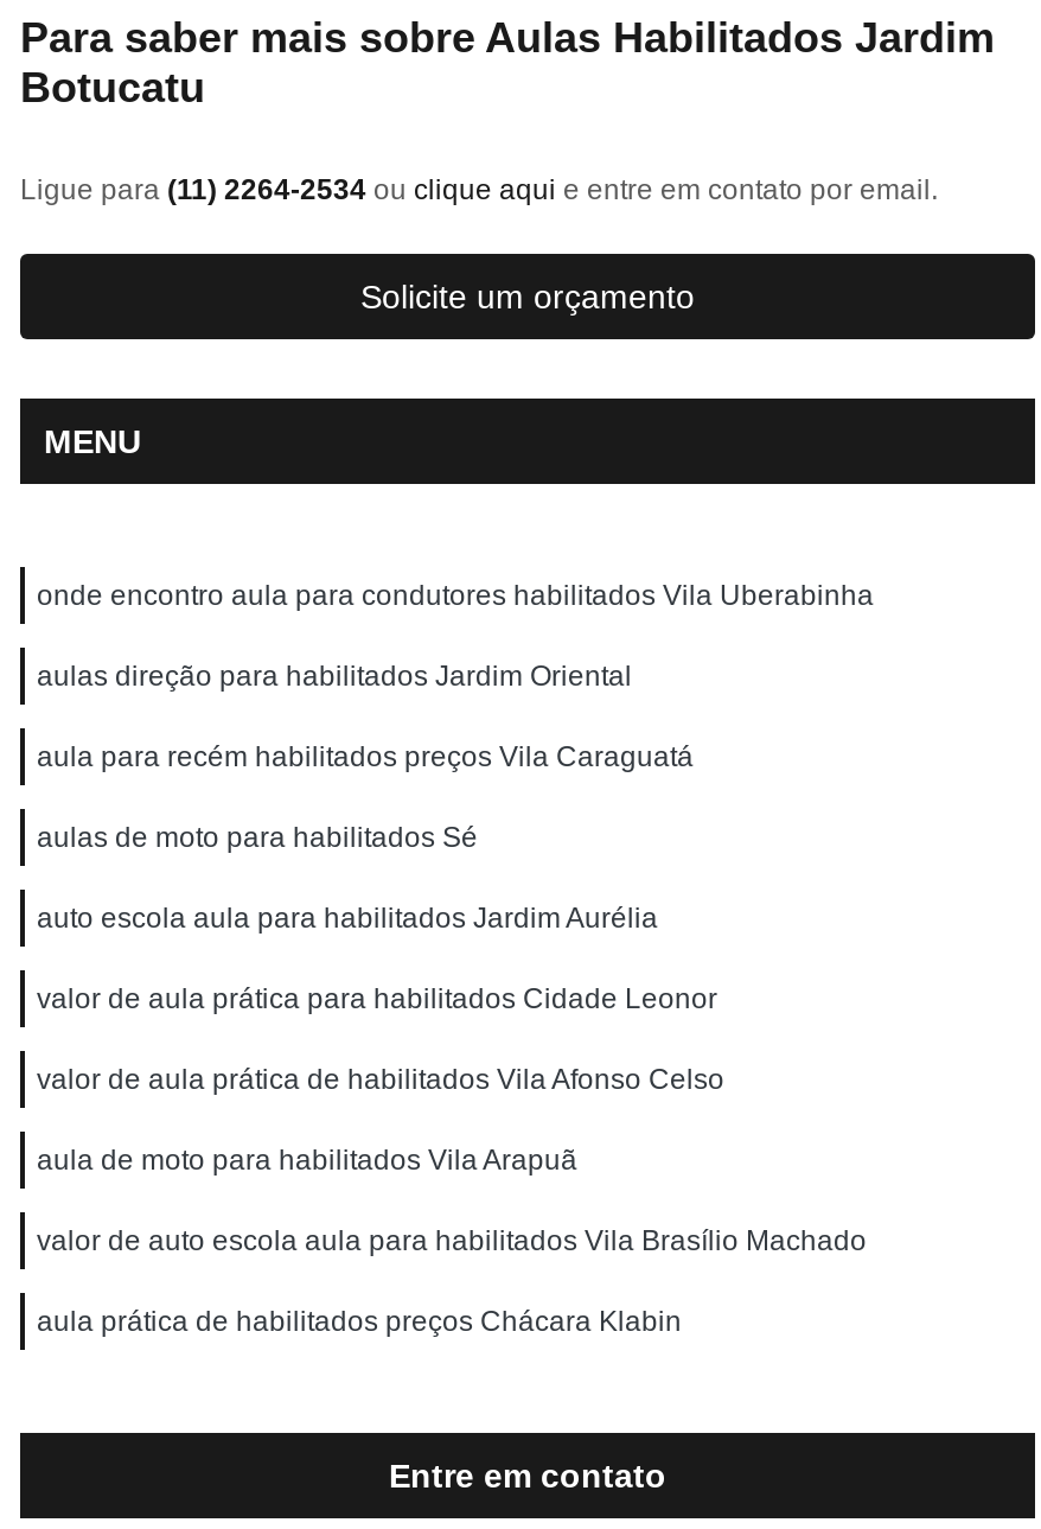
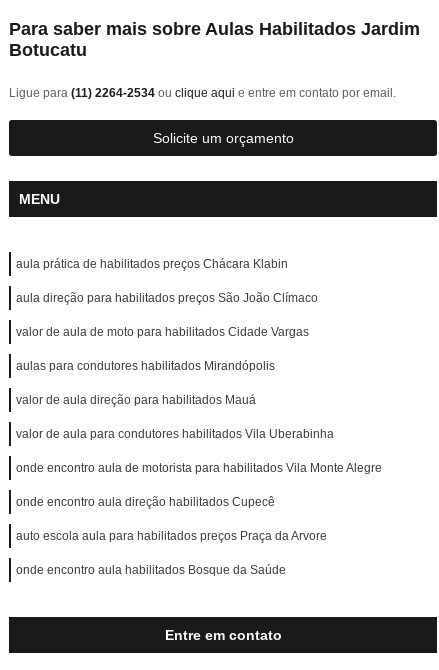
[37,579,874,1257] onde encontro aula para condutores habilitados Vila Uberabinha | aulas direção para habilitados Jardim Oriental | aula para recém habilitados preços Vila Caraguatá | aulas de moto para habilitados Sé | auto escola aula para habilitados Jardim Aurélia | valor de aula prática para habilitados Cidade Leonor | valor de aula prática de habilitados Vila Afonso Celso | aula de moto para habilitados Vila Arapuã | valor de auto escola aula para habilitados Vila Brasílio Machado -> none
moved [37,1305,682,1338] -> [16,257,288,271]: aula prática de habilitados preços Chácara Klabin
none -> [16,291,382,577] aula direção para habilitados preços São João Clímaco | valor de aula de moto para habilitados Cidade Vargas | aulas para condutores habilitados Mirandópolis | valor de aula direção para habilitados Mauá | valor de aula para condutores habilitados Vila Uberabinha | onde encontro aula de motorista para habilitados Vila Monte Alegre | onde encontro aula direção habilitados Cupecê | auto escola aula para habilitados preços Praça da Arvore | onde encontro aula habilitados Bosque da Saúde

